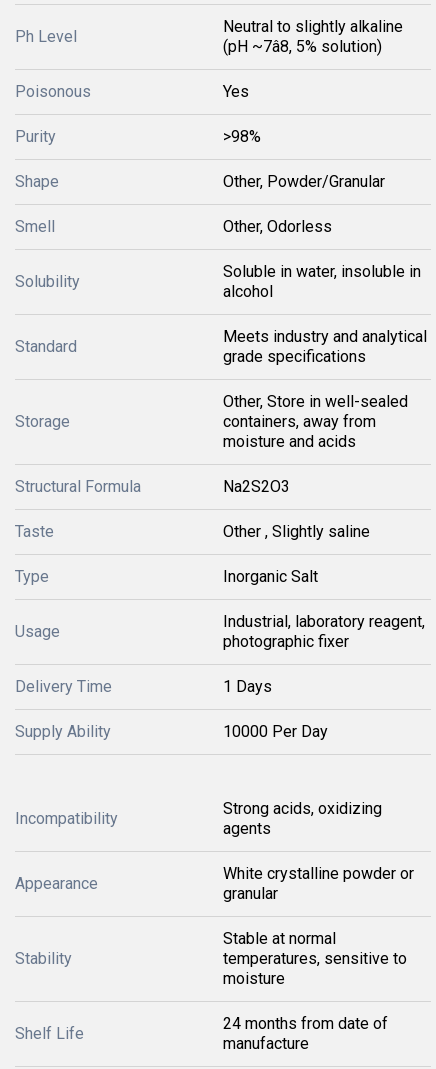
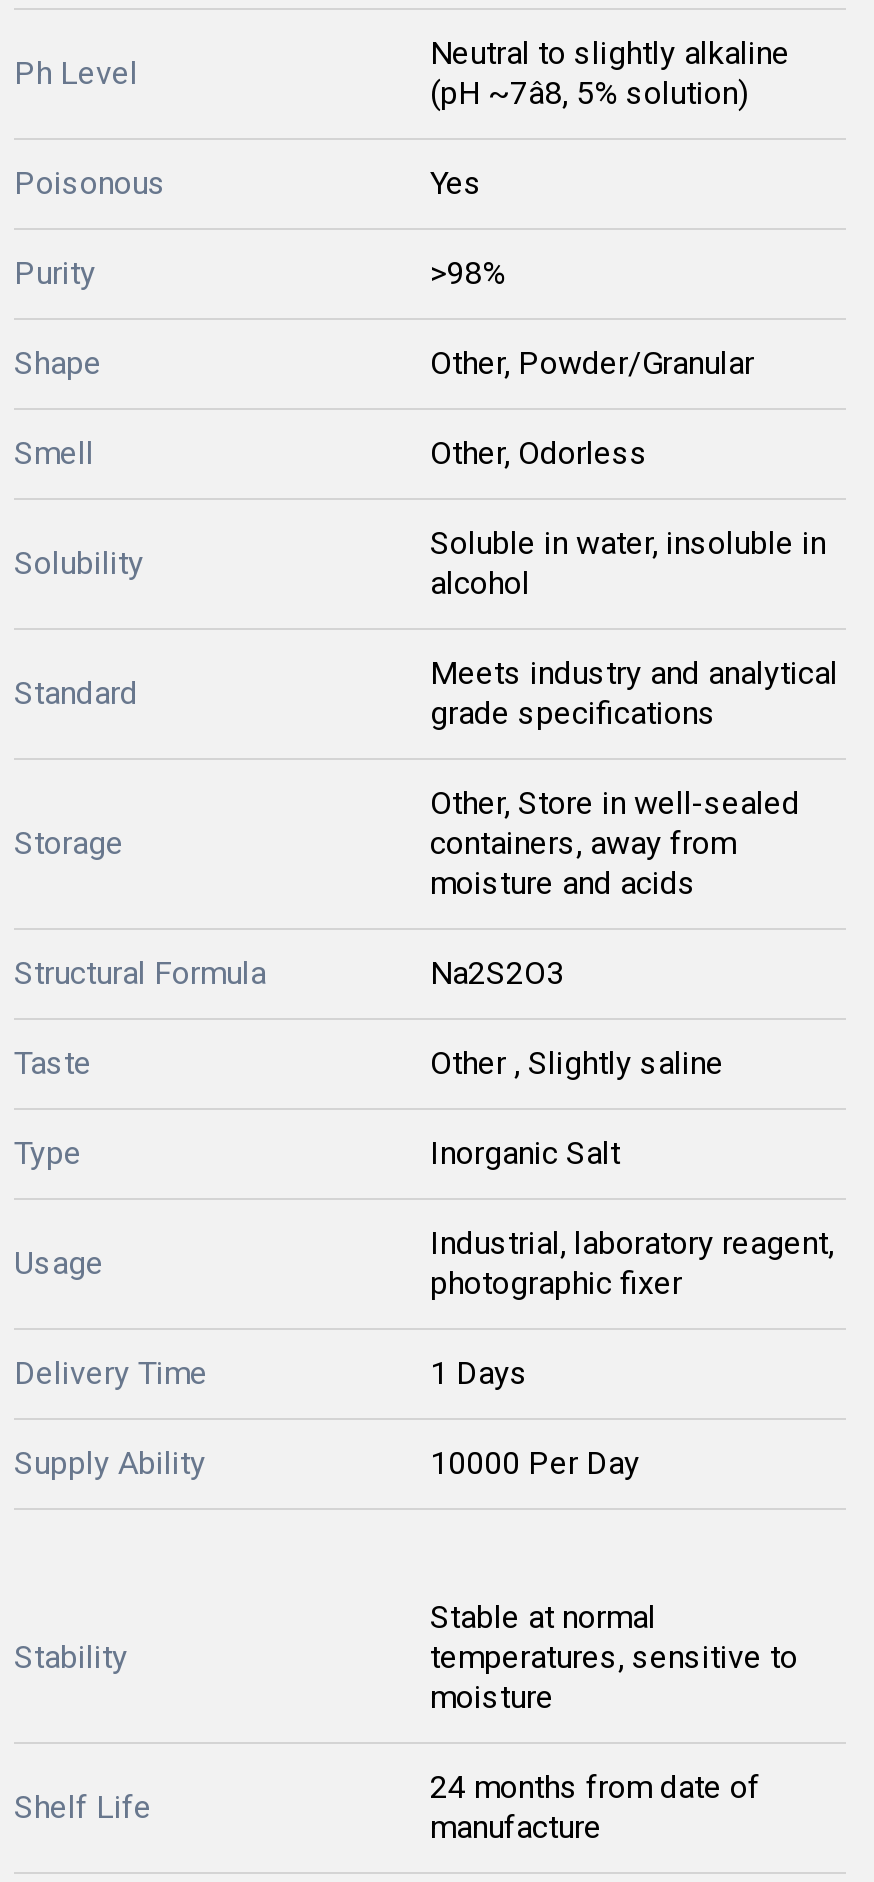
[15,799,382,893] Strong acids, oxidizing | agents | Appearance -> none
[15,809,118,828] Incompatibility -> none
[223,864,414,903] White crystalline powder or | granular -> none

